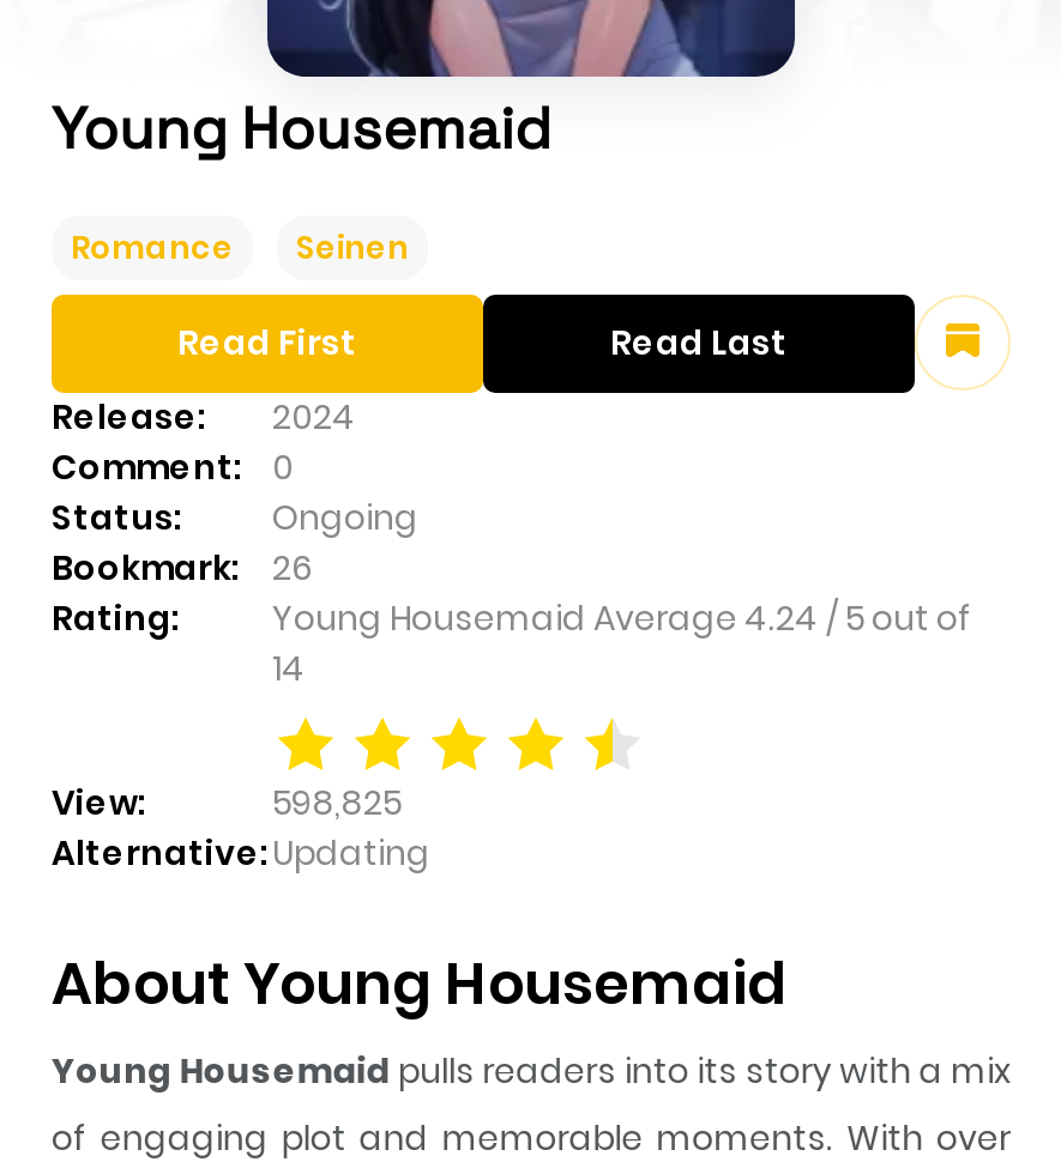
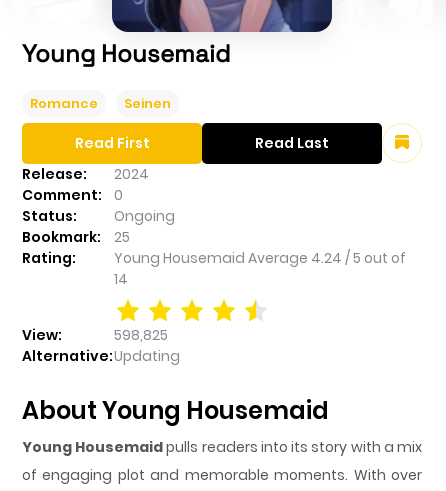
[52,544,313,592] Bookmark: 26 -> [22,227,130,247] Bookmark: 25

